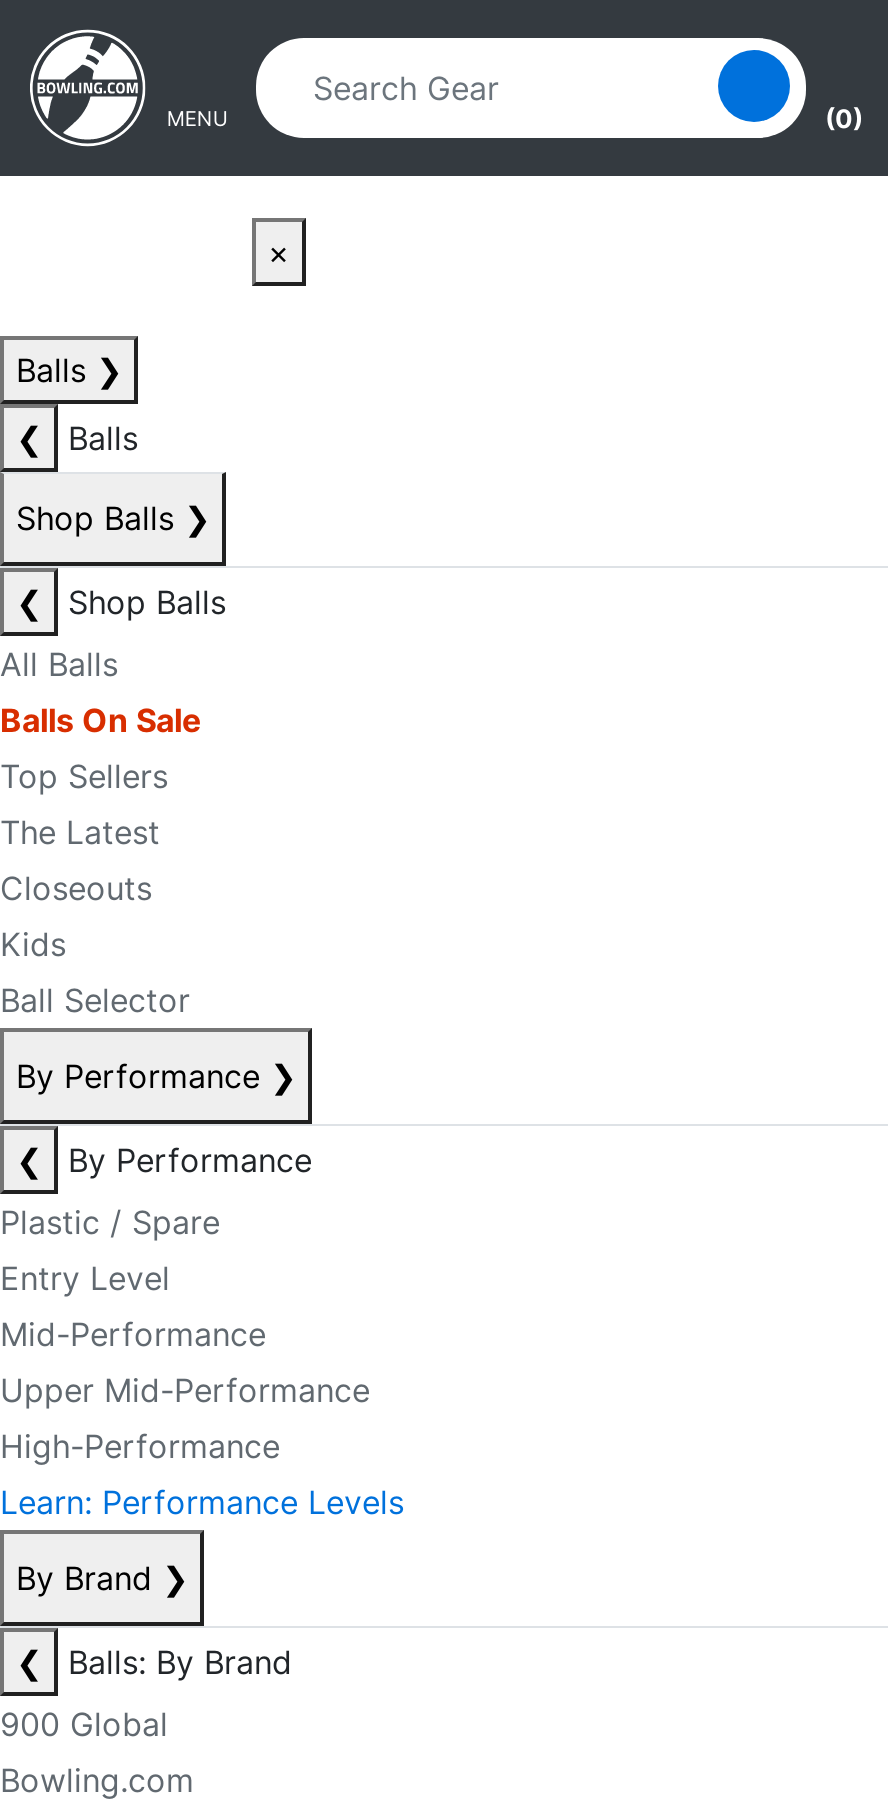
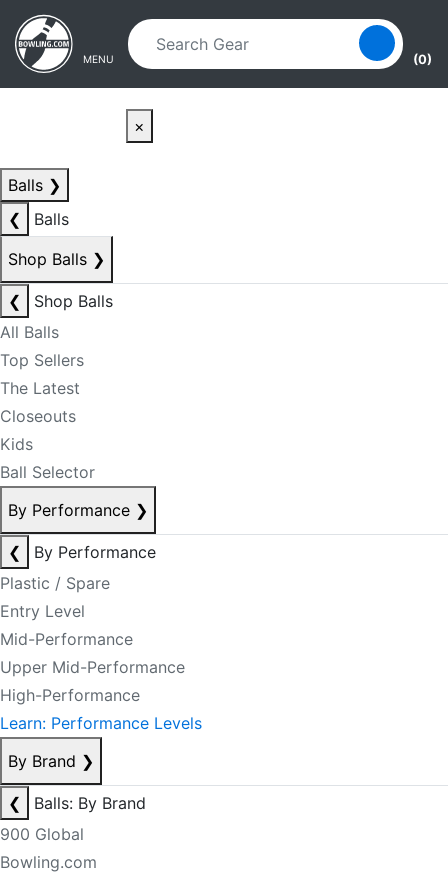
[0,700,202,740] Balls On Sale -> none

